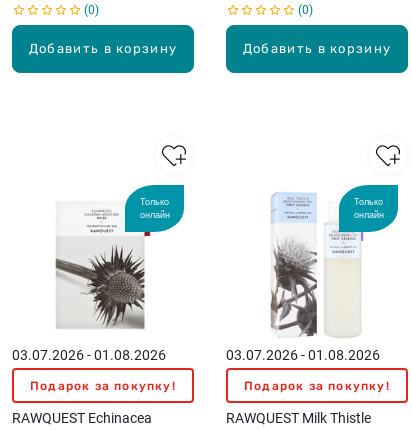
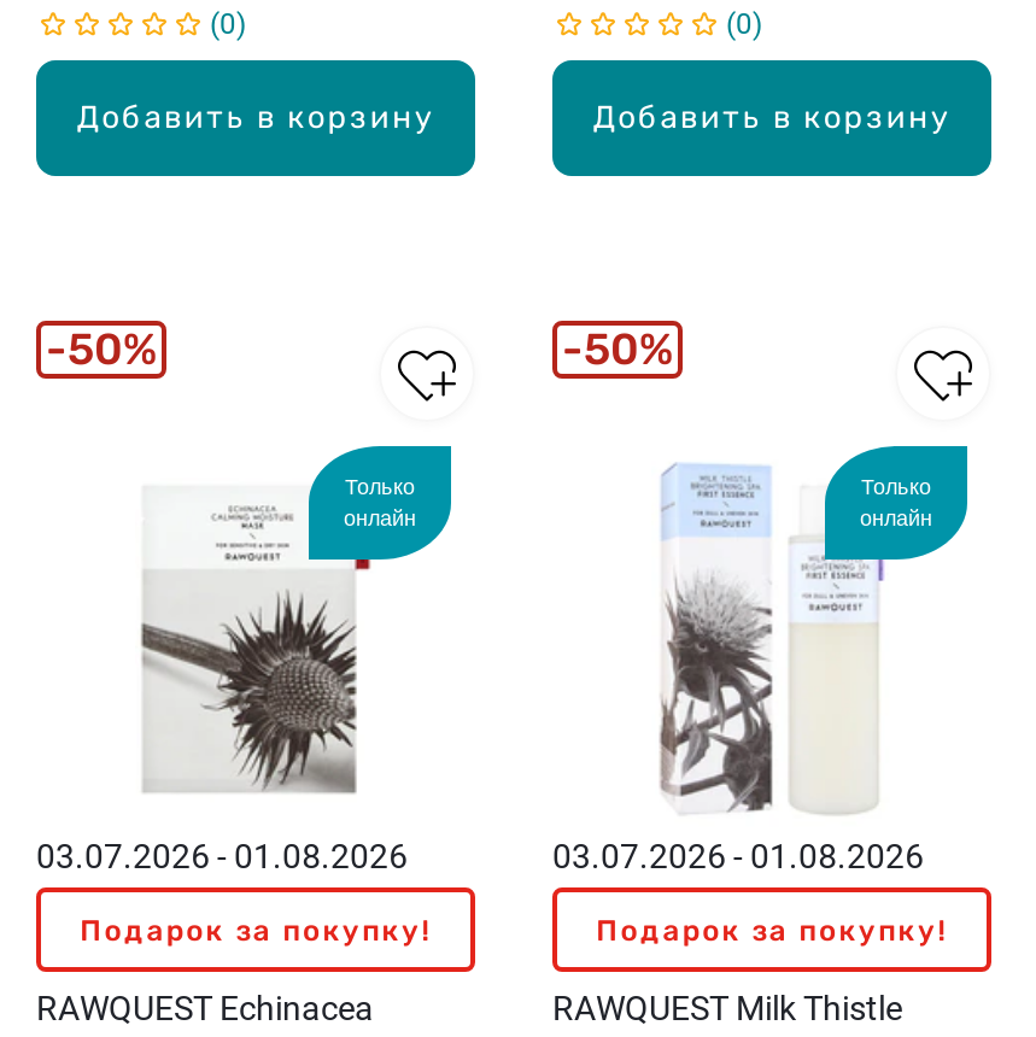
none -> [68,323,157,376] 50%
none -> [584,323,673,376] 50%

